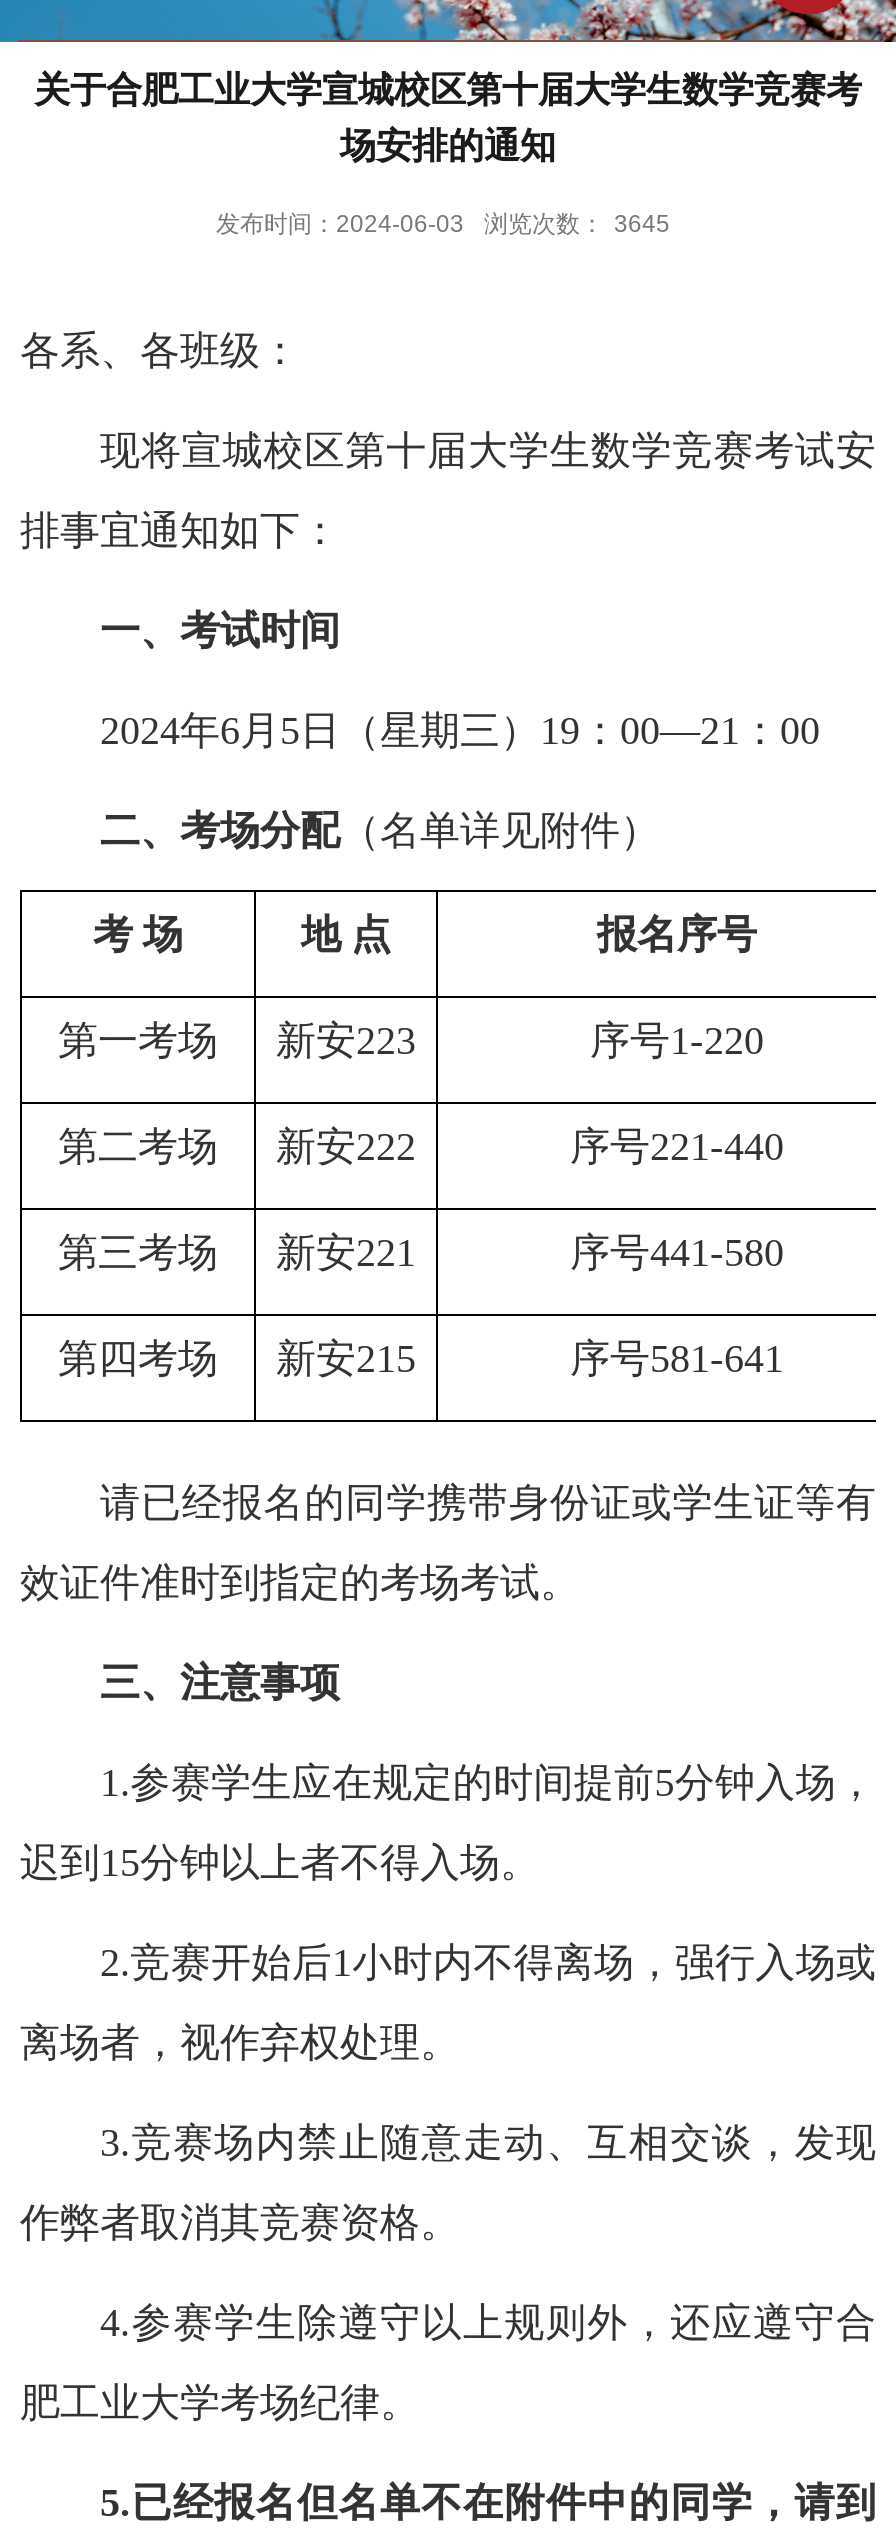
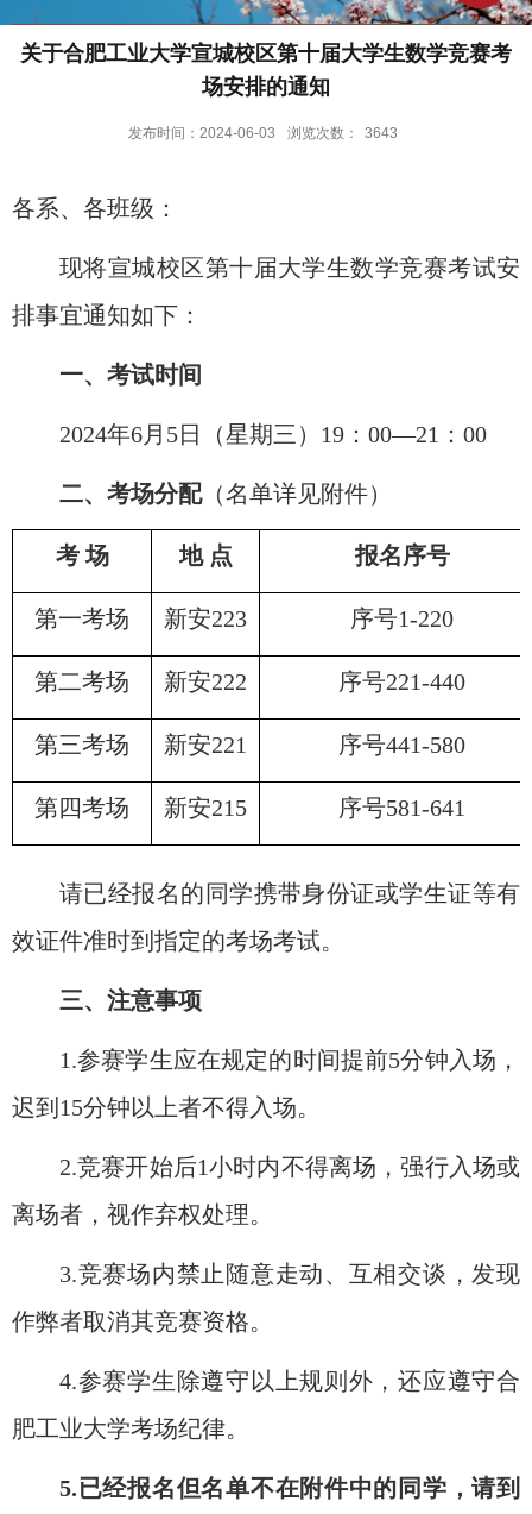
[216,211,670,239] 发布时间：2024-06-03 浏览次数： 3645 -> [128,125,398,142] 发布时间：2024-06-03 浏览次数： 3643

